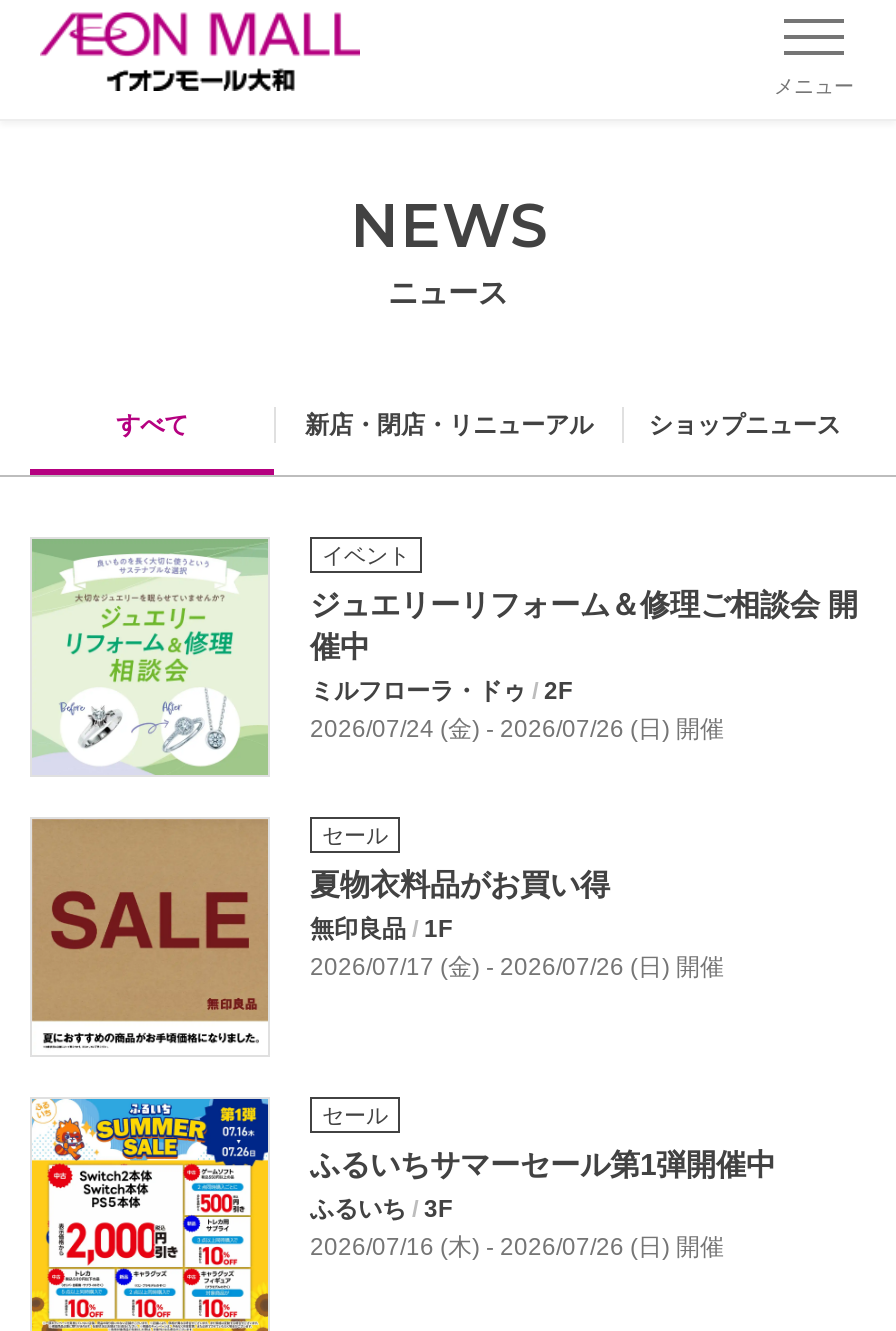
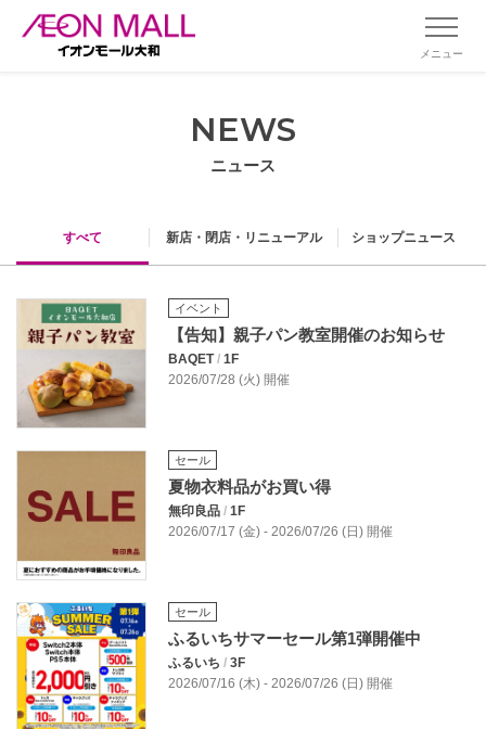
[30,539,858,775] [image] | ジュエリーリフォーム＆修理ご相談会 開 | 催中 | ミルフローラ・ドゥ / 2F | 2026/07/24 (金) - 2026/07/26 (日) 開催 -> [17,300,445,427] [image] | 【告知】親子パン教室開催のお知らせ | BAQET / 1F | 2026/07/28 (火) 開催

